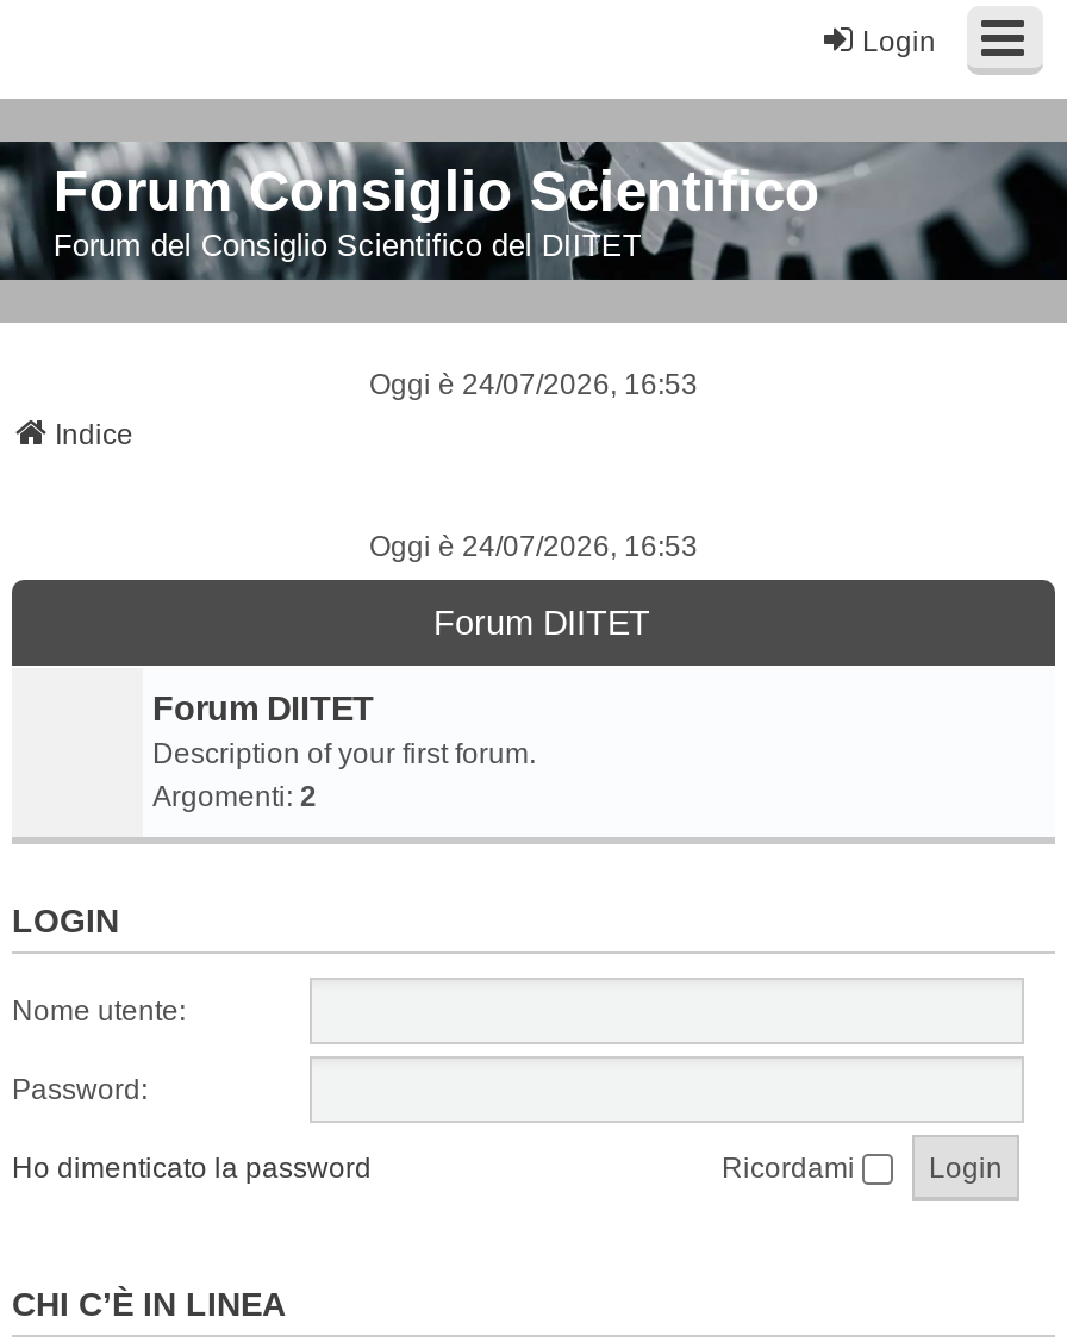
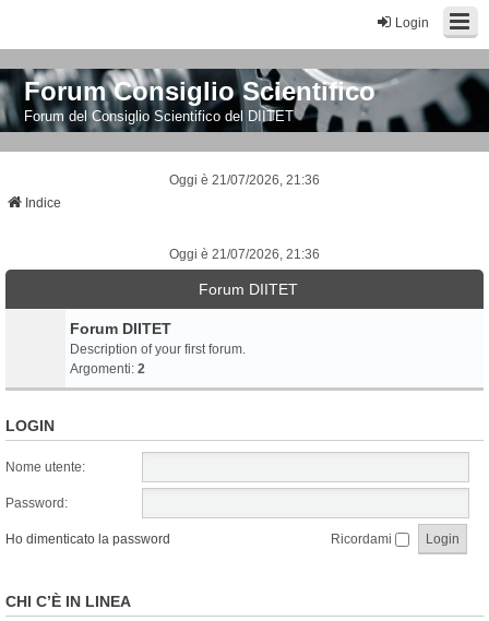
[369,368,698,402] Oggi è 24/07/2026, 16:53 -> [169,173,320,188] Oggi è 21/07/2026, 21:36
[369,530,698,563] Oggi è 24/07/2026, 16:53 -> [169,247,320,262] Oggi è 21/07/2026, 21:36

